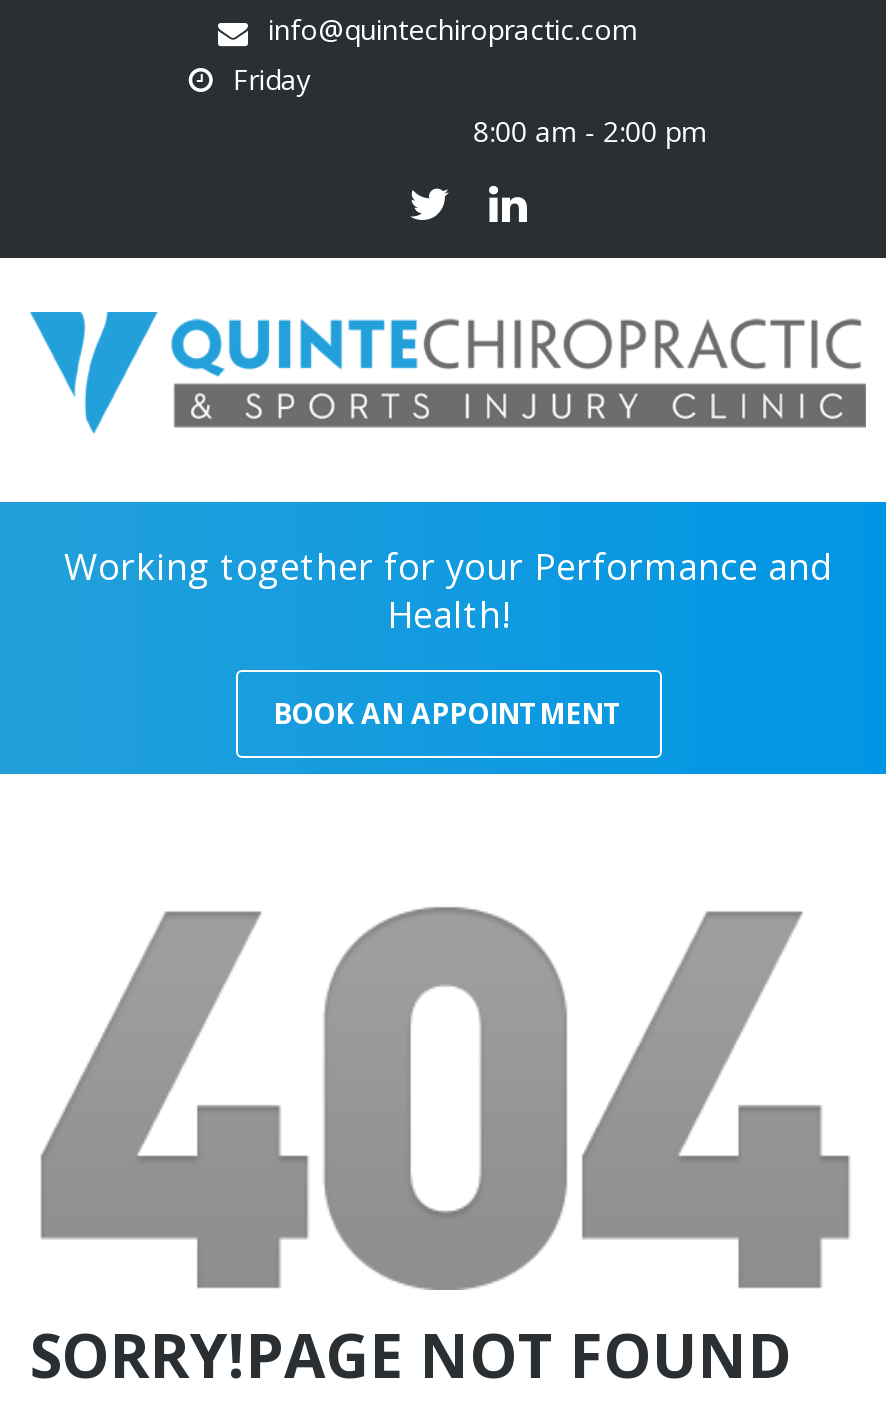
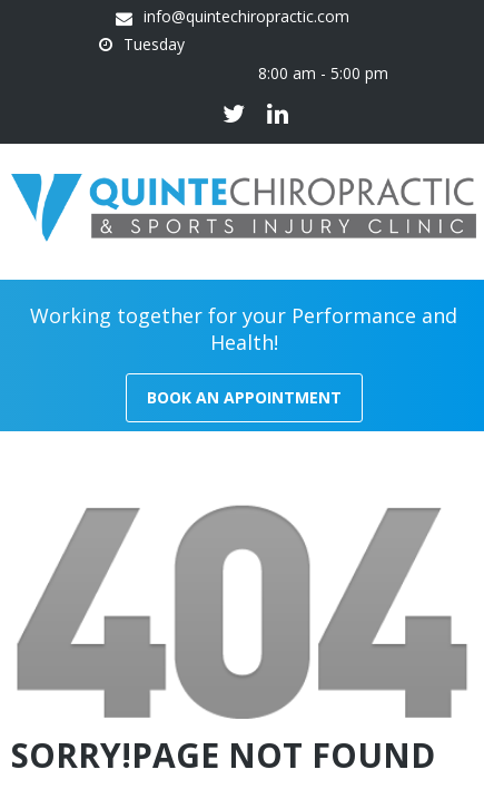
[233,60,707,150] Friday | 8:00 am - 2:00 pm -> [124,33,388,84] Tuesday | 8:00 am - 5:00 pm

